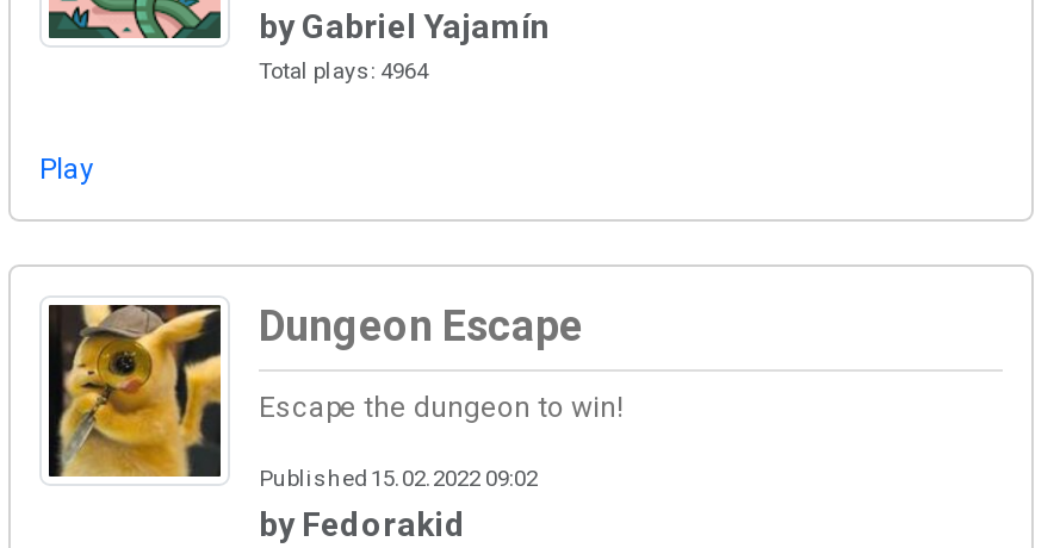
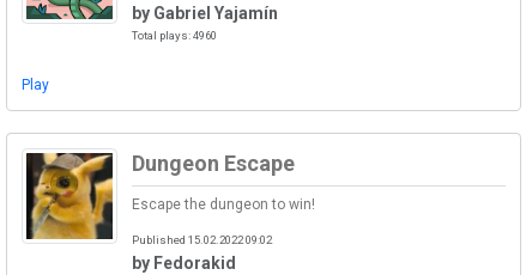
[259,58,428,84] Total plays: 4964 -> [132,29,217,42] Total plays: 4960

